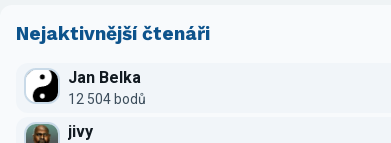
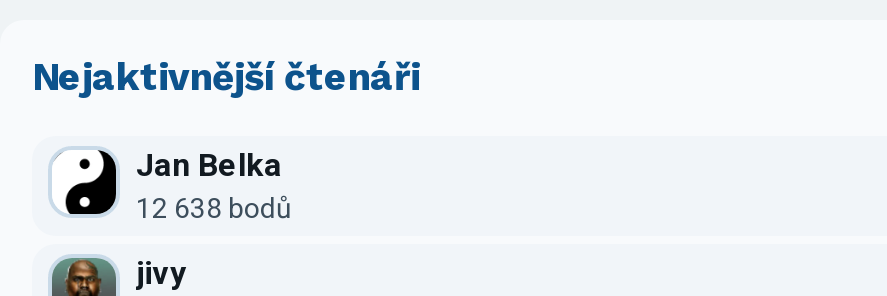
[68,91,146,107] 12 504 bodů -> [136,192,292,224] 12 638 bodů

